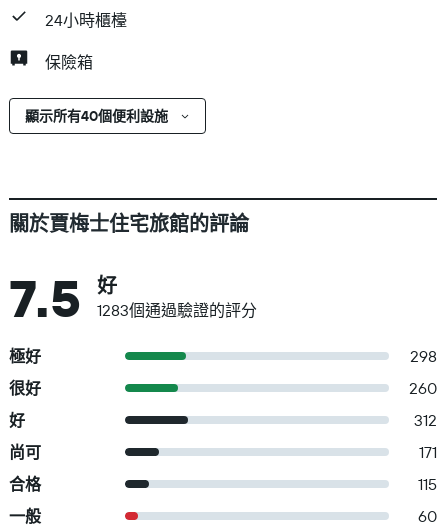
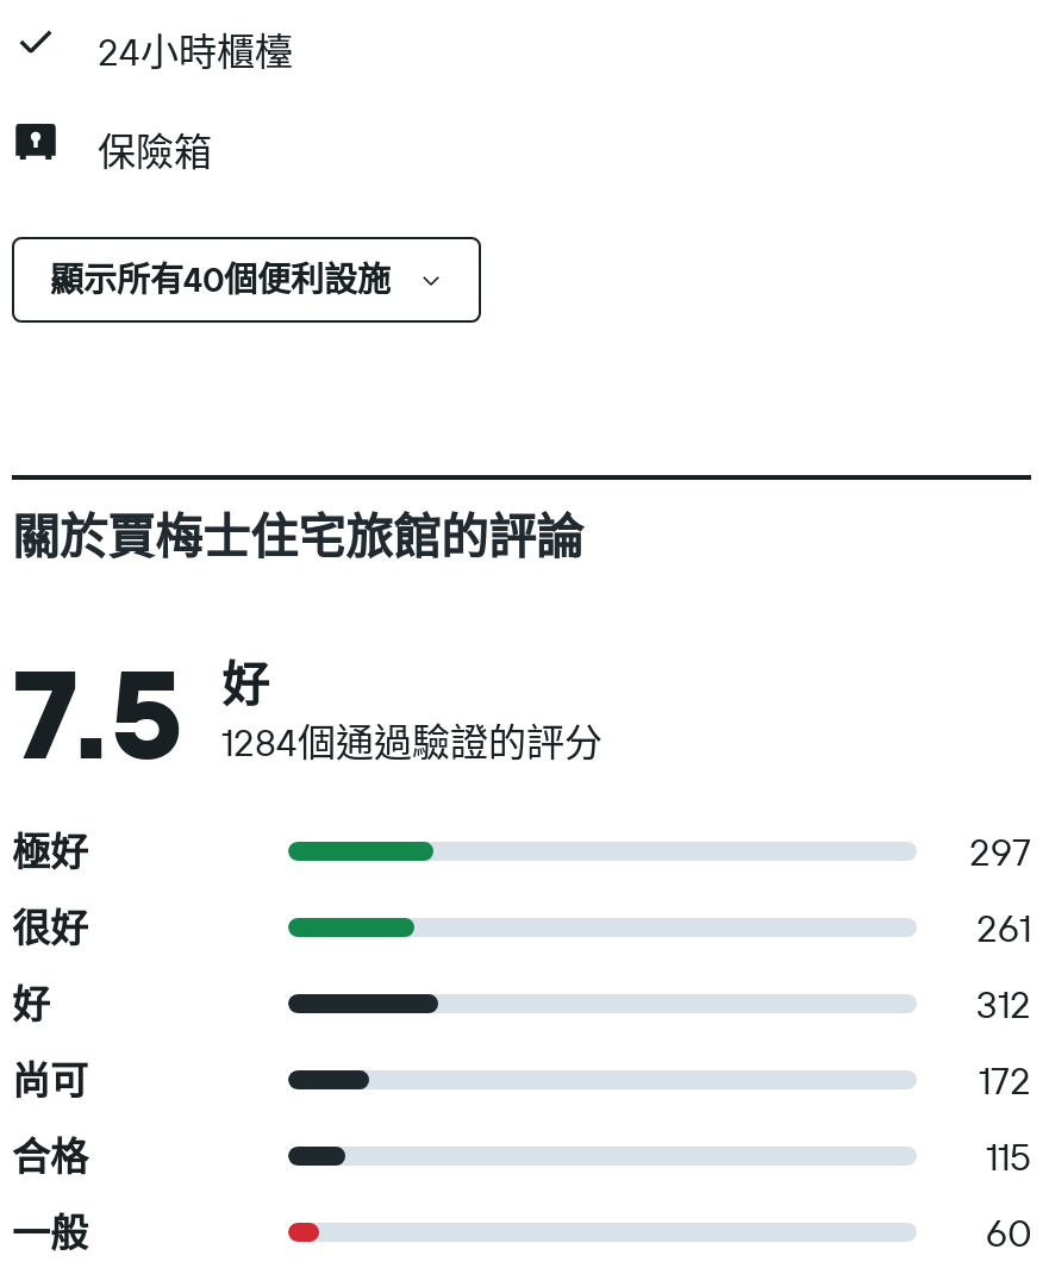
[97,300,257,320] 1283個通過驗證的評分 -> [221,718,602,766] 1284個通過驗證的評分
[410,346,437,366] 298 -> [969,827,1031,875] 297
[409,378,437,398] 260 -> [976,904,1031,951] 261
[419,442,437,462] 171 -> [979,1056,1031,1104] 172

